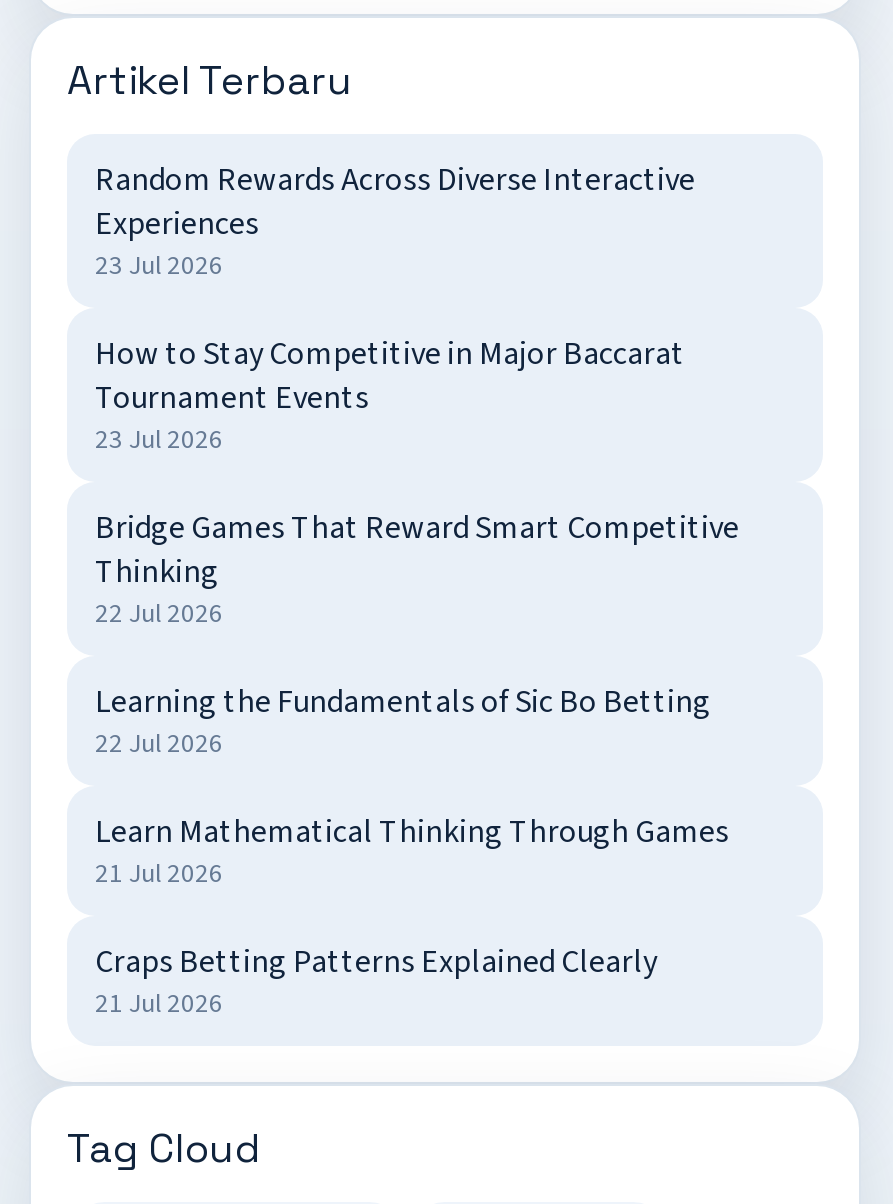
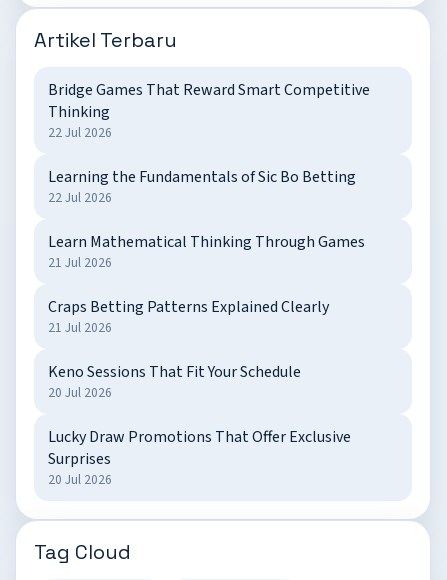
[95,158,695,458] Random Rewards Across Diverse Interactive | Experiences | 23 Jul 2026 | How to Stay Competitive in Major Baccarat | Tournament Events | 23 Jul 2026 -> none
moved [95,506,739,1022] -> [48,79,370,337]: Bridge Games That Reward Smart Competitive | Thinking | 22 Jul 2026 | ... | Craps Betting Patterns Explained Clearly | 21 Jul 2026
none -> [48,361,351,489] Keno Sessions That Fit Your Schedule | 20 Jul 2026 | Lucky Draw Promotions That Offer Exclusive | Surprises | 20 Jul 2026

